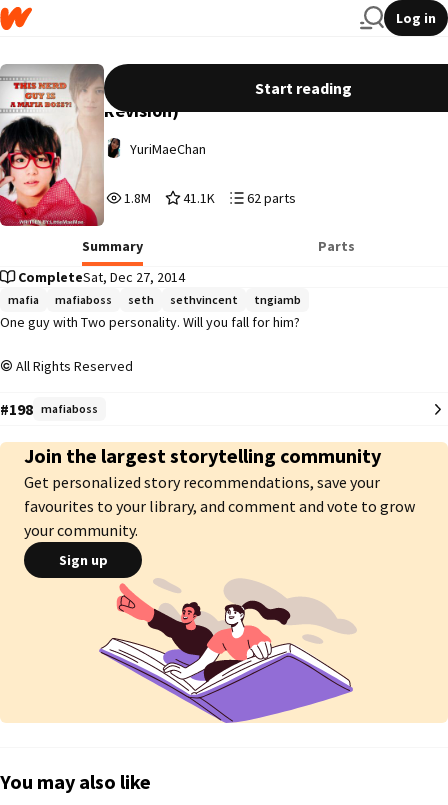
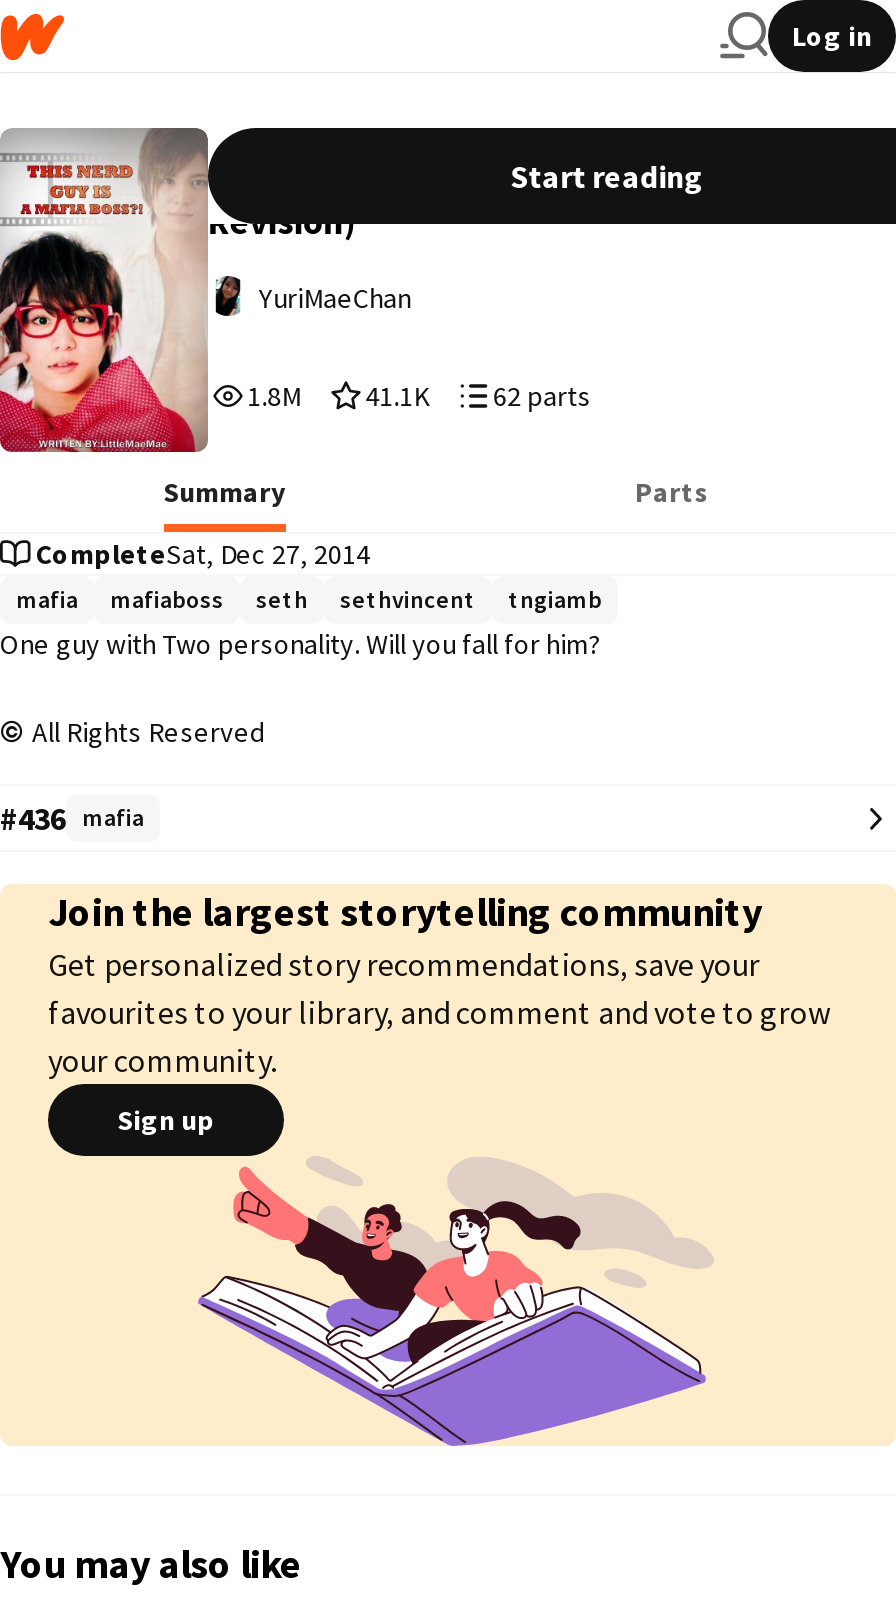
[0,399,98,419] #198 mafiaboss -> [0,798,144,838] #436 mafia

